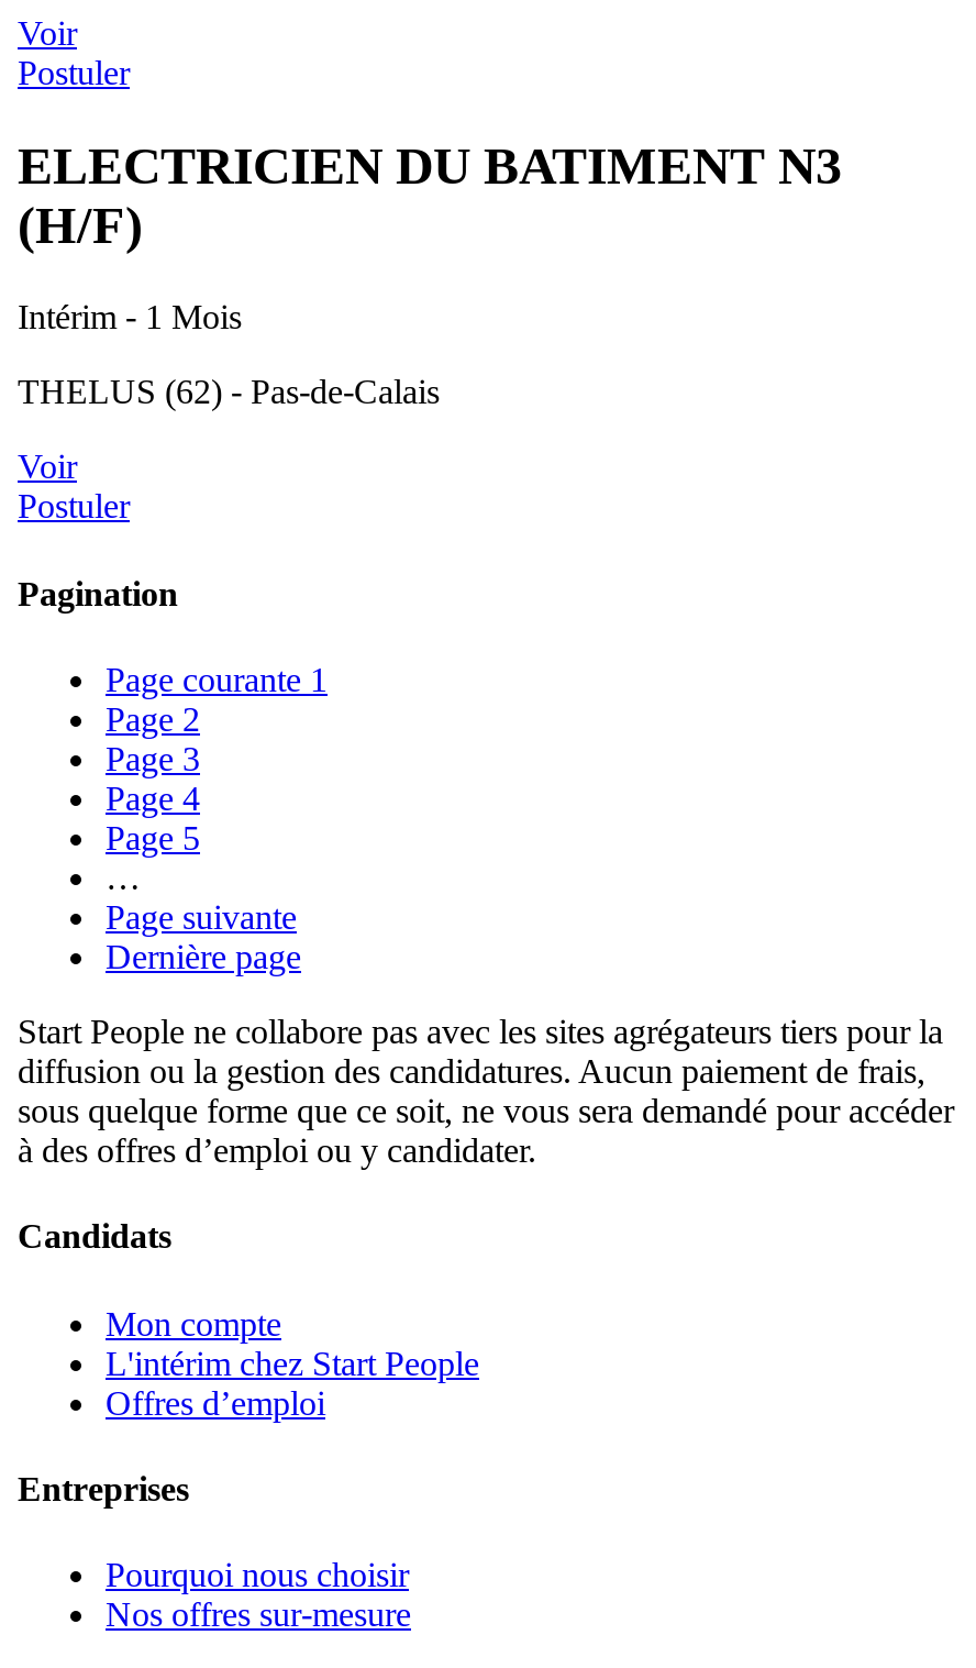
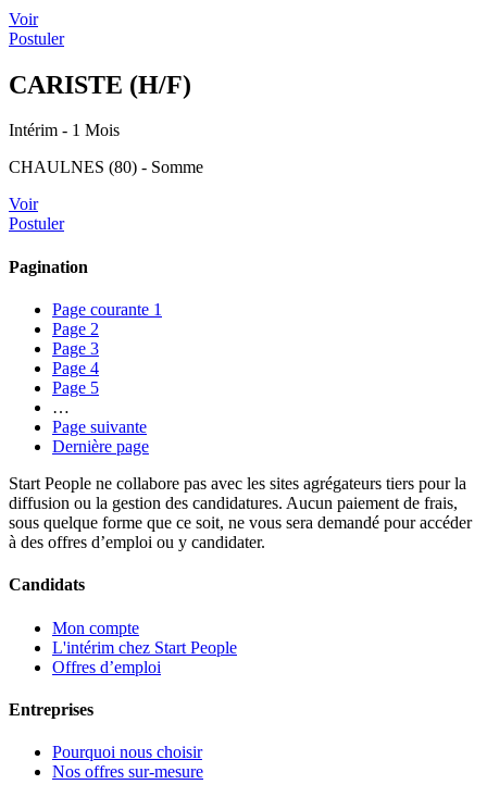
[18,136,842,253] ELECTRICIEN DU BATIMENT N3 | (H/F) -> [9,70,191,98] CARISTE (H/F)
[18,374,440,411] THELUS (62) - Pas-de-Calais -> [9,158,203,177] CHAULNES (80) - Somme

